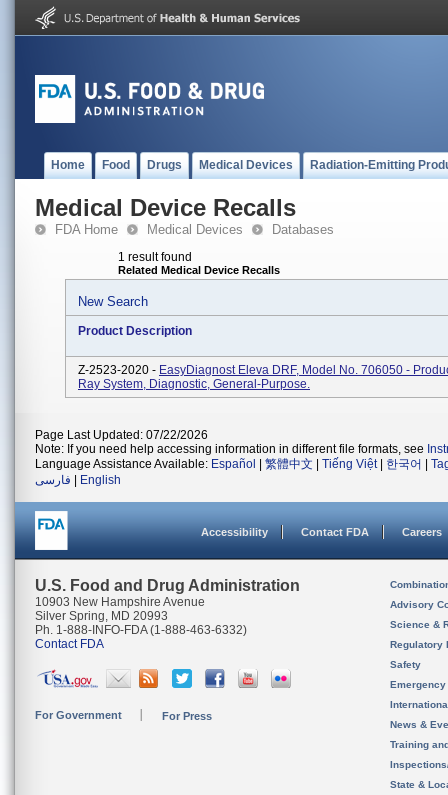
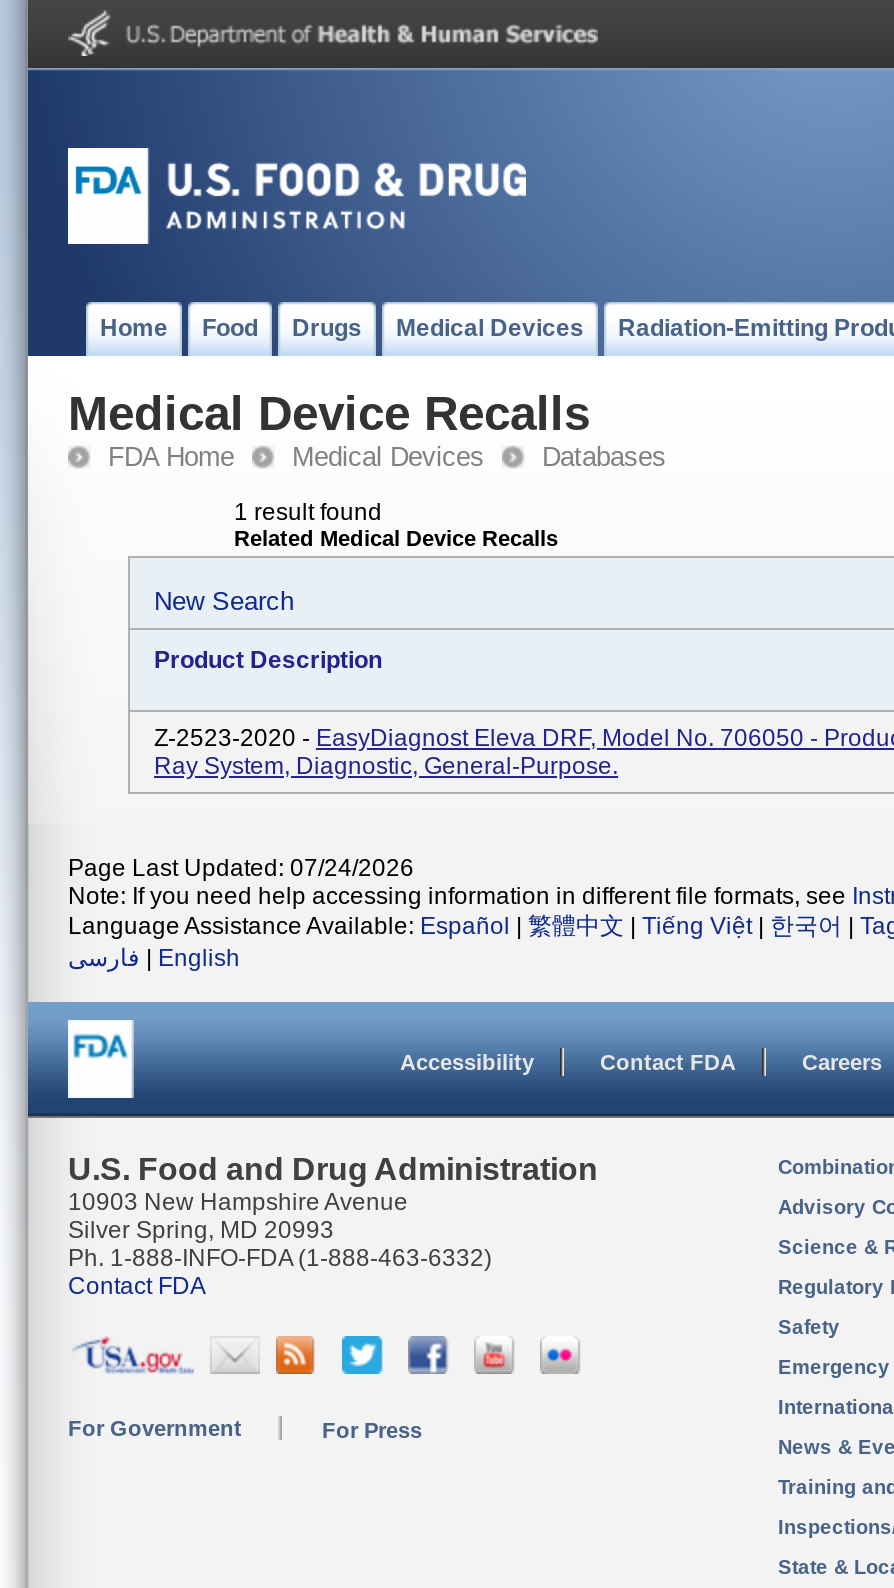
[35,428,208,442] Page Last Updated: 07/22/2026 -> [68,854,414,882] Page Last Updated: 07/24/2026

